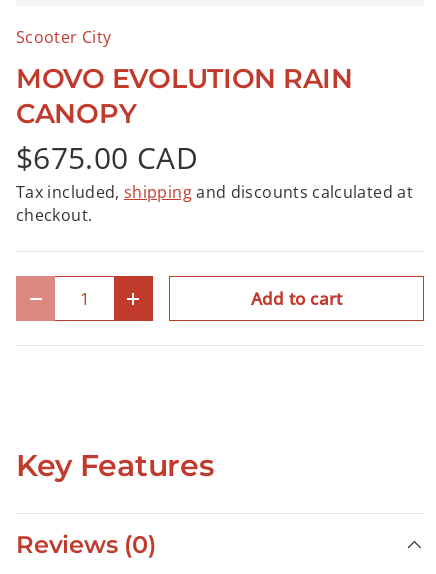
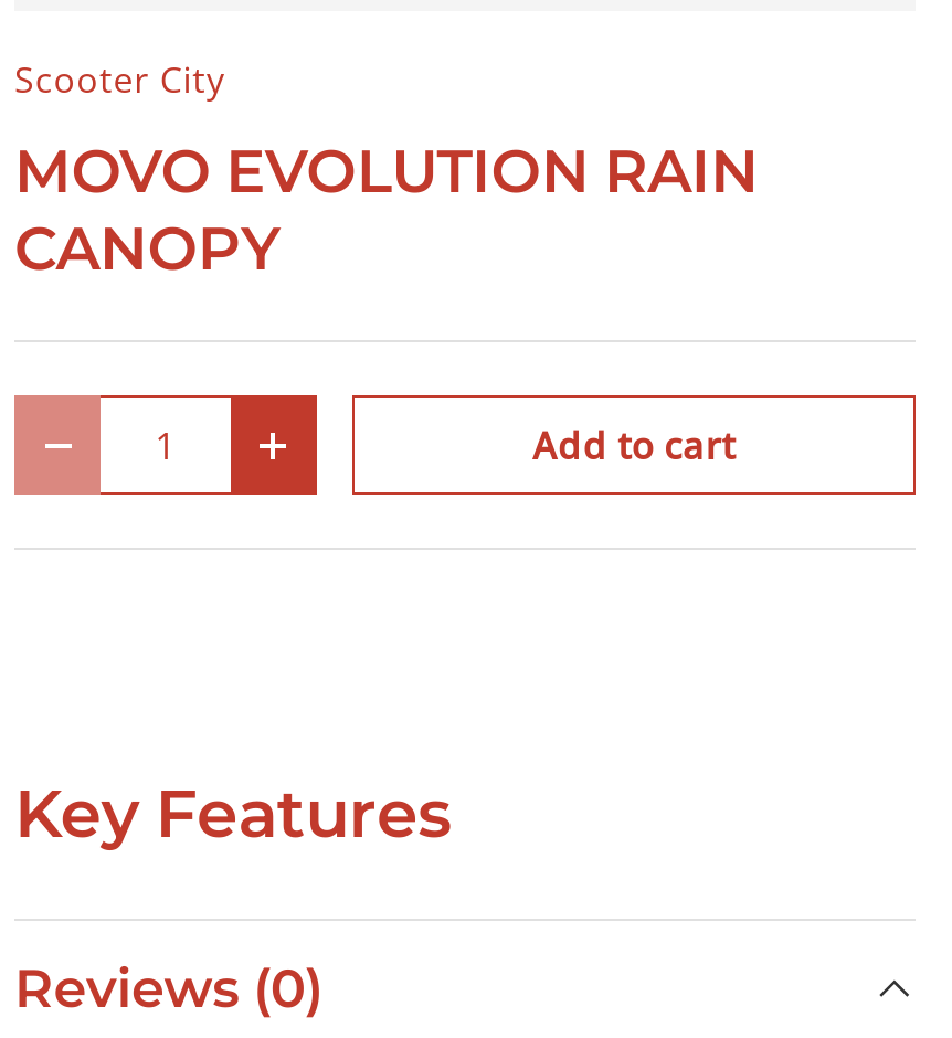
[16,137,413,226] $675.00 CAD | Tax included, shipping and discounts calculated at | checkout. -> none

